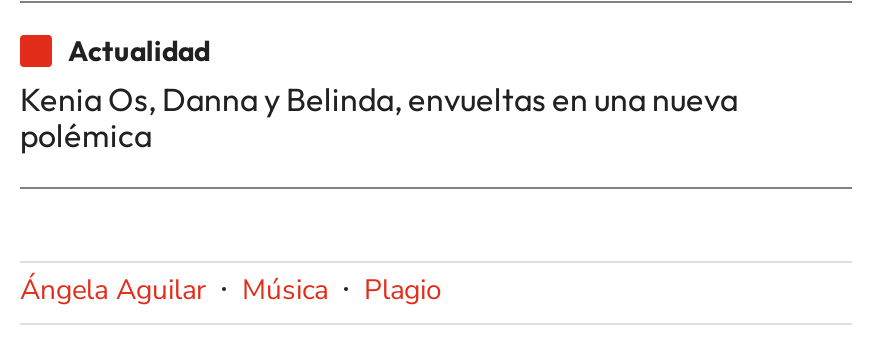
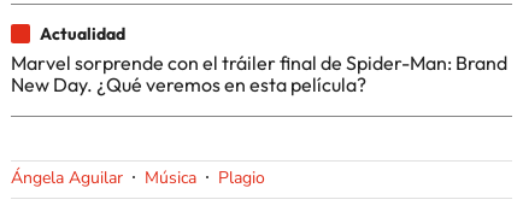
[20,79,738,155] Kenia Os, Danna y Belinda, envueltas en una nueva | polémica -> [11,51,507,96] Marvel sorprende con el tráiler final de Spider-Man: Brand | New Day. ¿Qué veremos en esta película?

